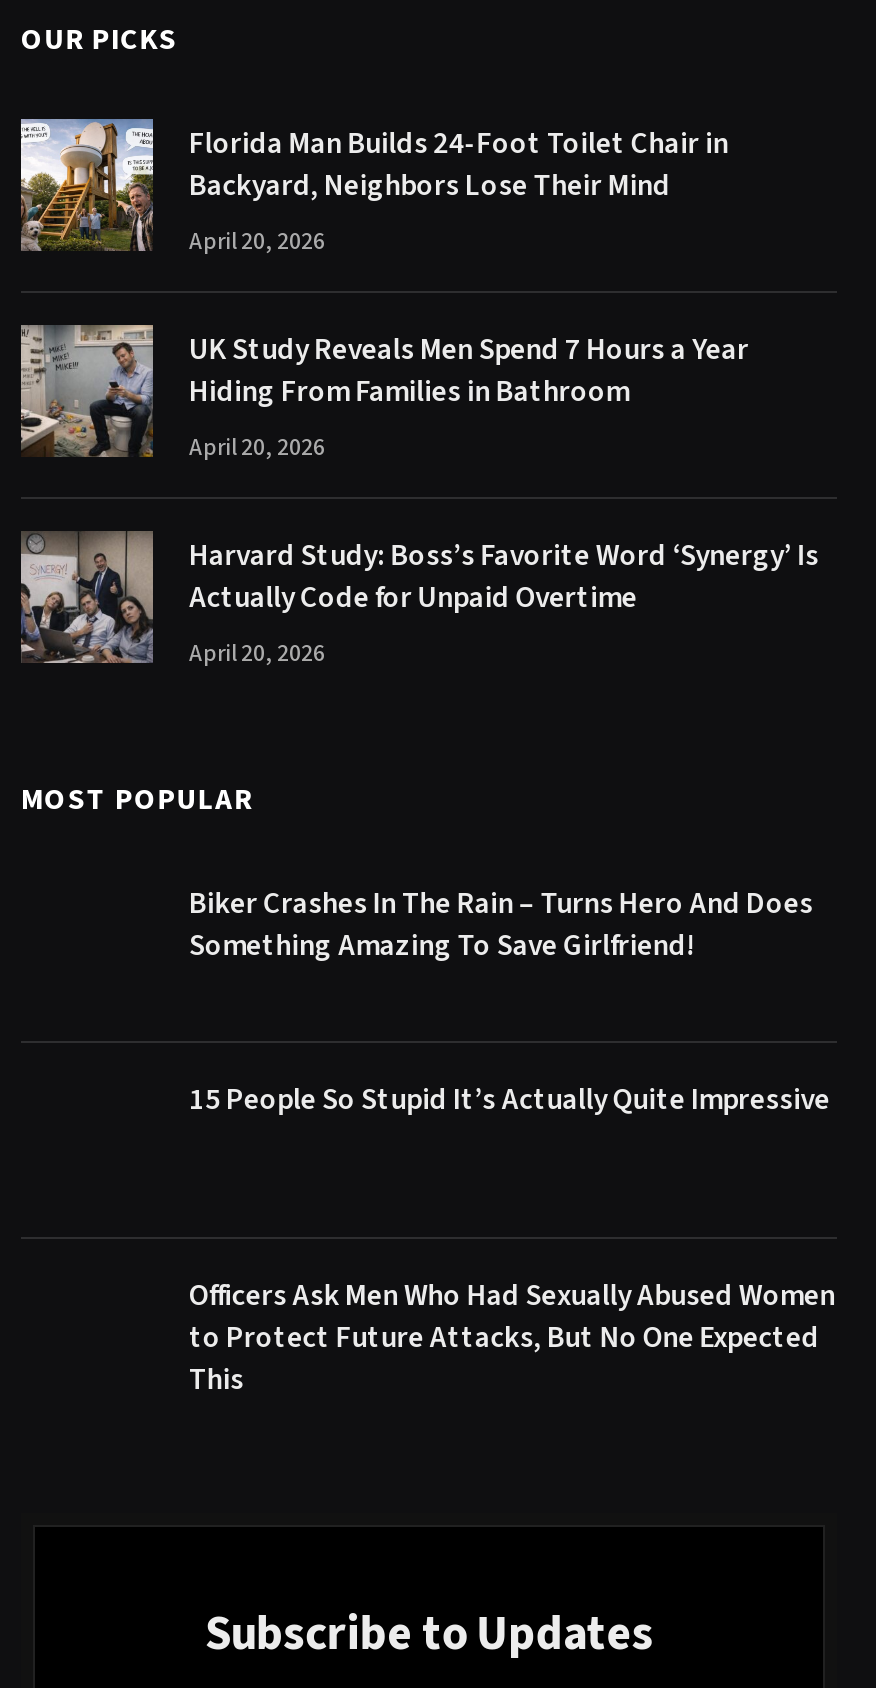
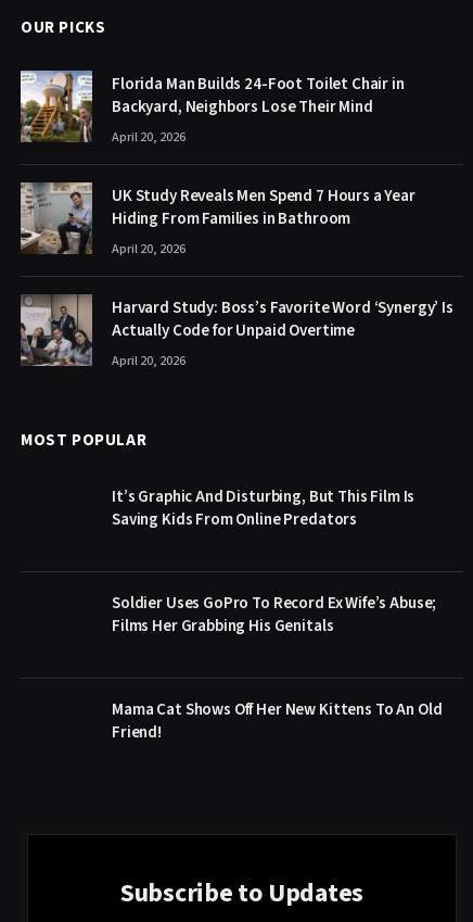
[189,882,813,966] Biker Crashes In The Rain – Turns Hero And Does | Something Amazing To Save Girlfriend! -> [112,485,415,531] It’s Graphic And Disturbing, But This Film Is | Saving Kids From Online Predators
[189,1078,830,1120] 15 People So Stupid It’s Actually Quite Impressive -> [112,592,436,637] Soldier Uses GoPro To Record Ex Wife’s Abuse; | Films Her Grabbing His Genitals
[189,1274,835,1400] Officers Ask Men Who Had Sexually Abused Women | to Protect Future Attacks, But No One Expected | This -> [112,698,442,744] Mama Cat Shows Off Her New Kittens To An Old | Friend!

